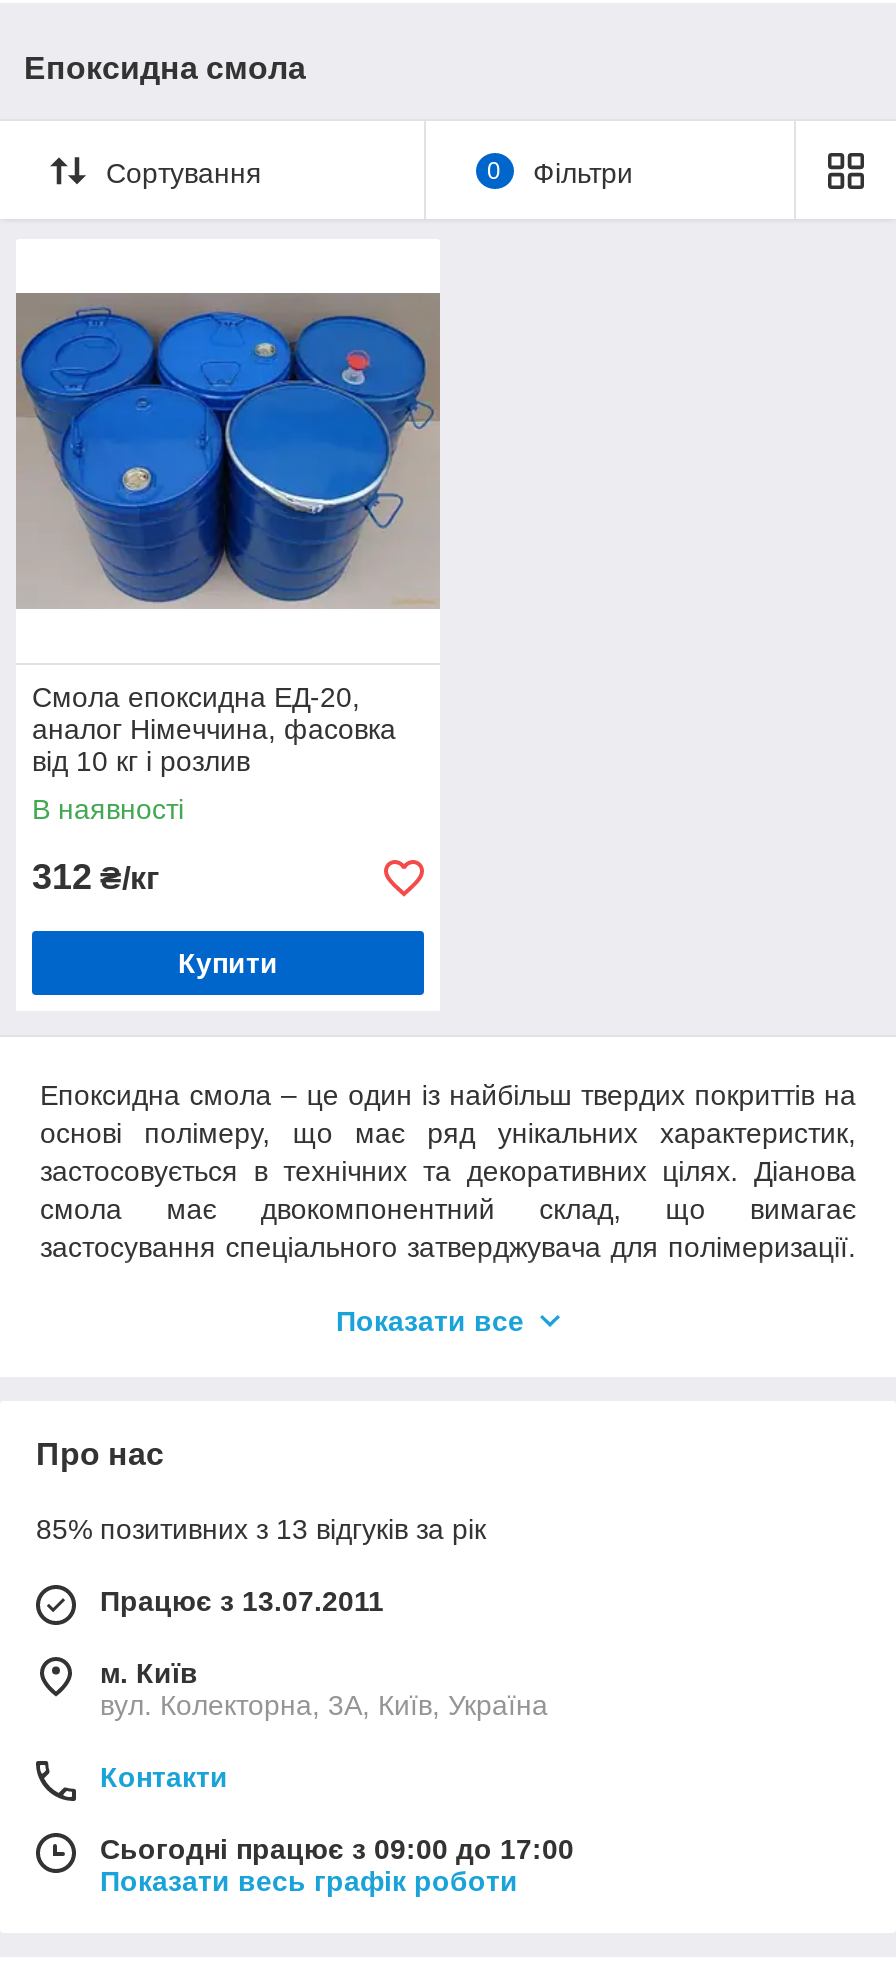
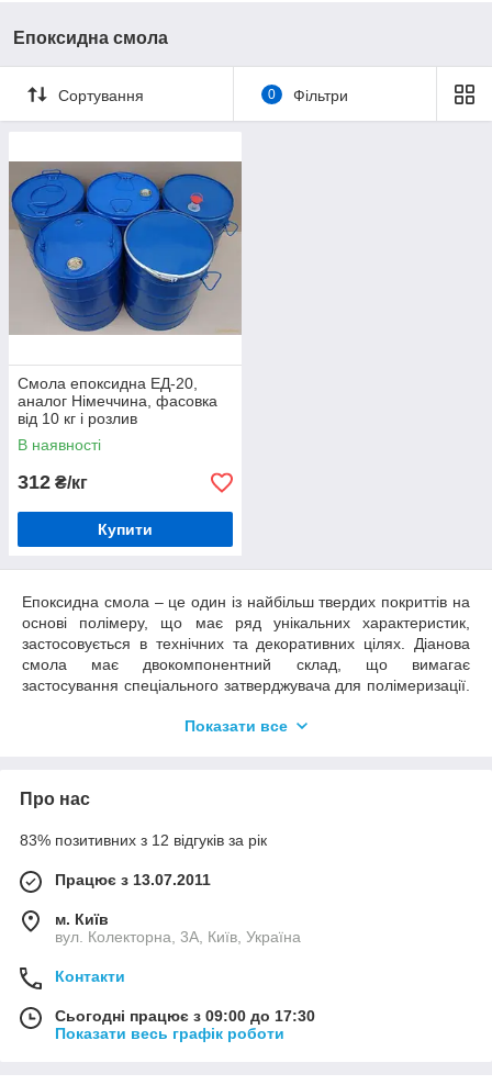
[36,1513,486,1545] 85% позитивних з 13 відгуків за рік -> [20,831,267,849] 83% позитивних з 12 відгуків за рік
[100,1833,574,1865] Сьогодні працює з 09:00 до 17:00 -> [55,1007,315,1025] Сьогодні працює з 09:00 до 17:30

